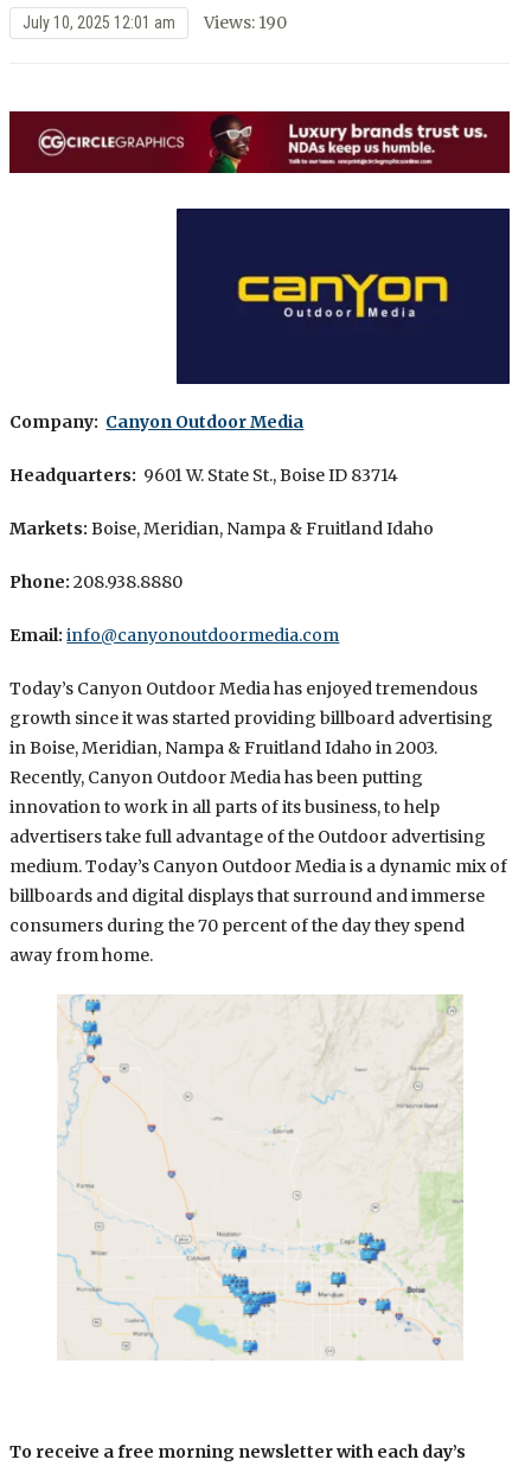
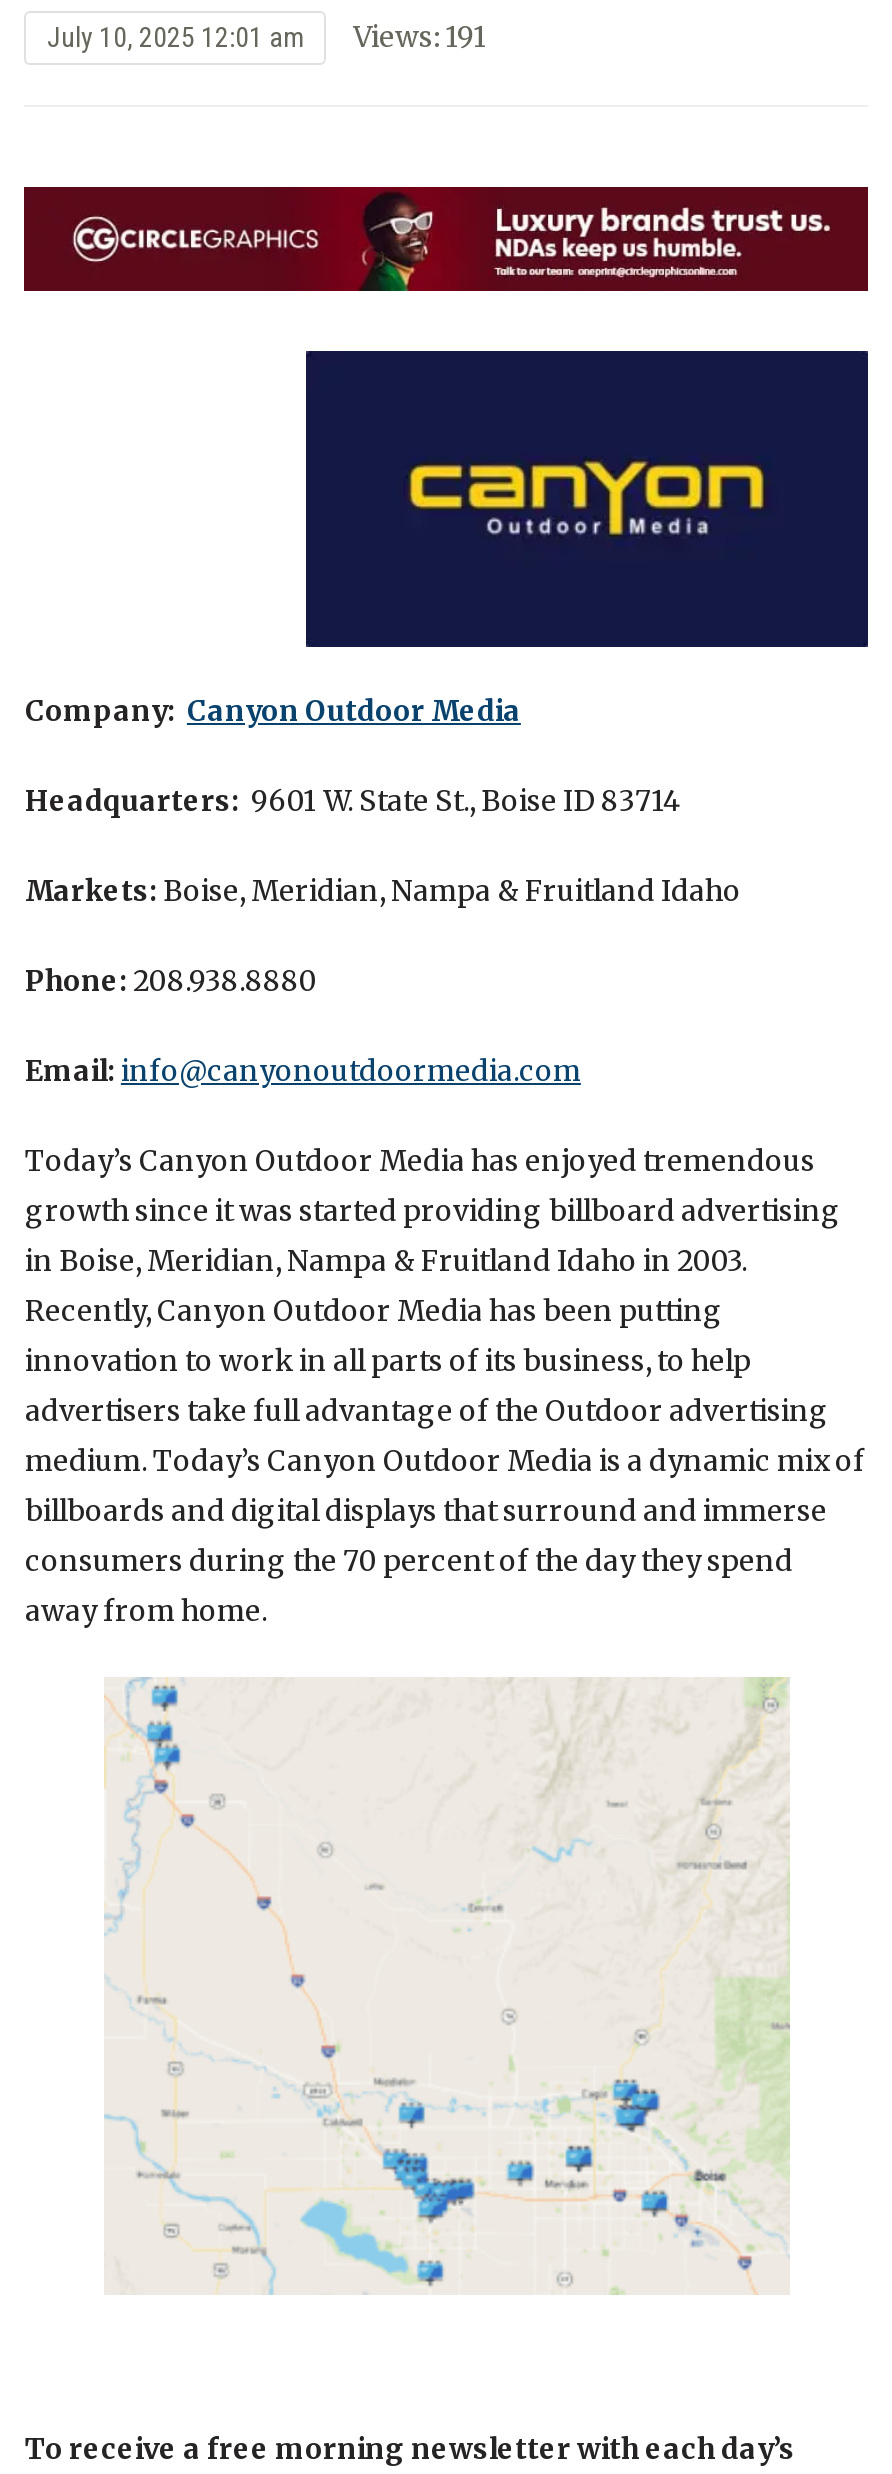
[23,12,287,33] July 10, 2025 12:01 am Views: 190 -> [47,19,487,55] July 10, 2025 12:01 am Views: 191

